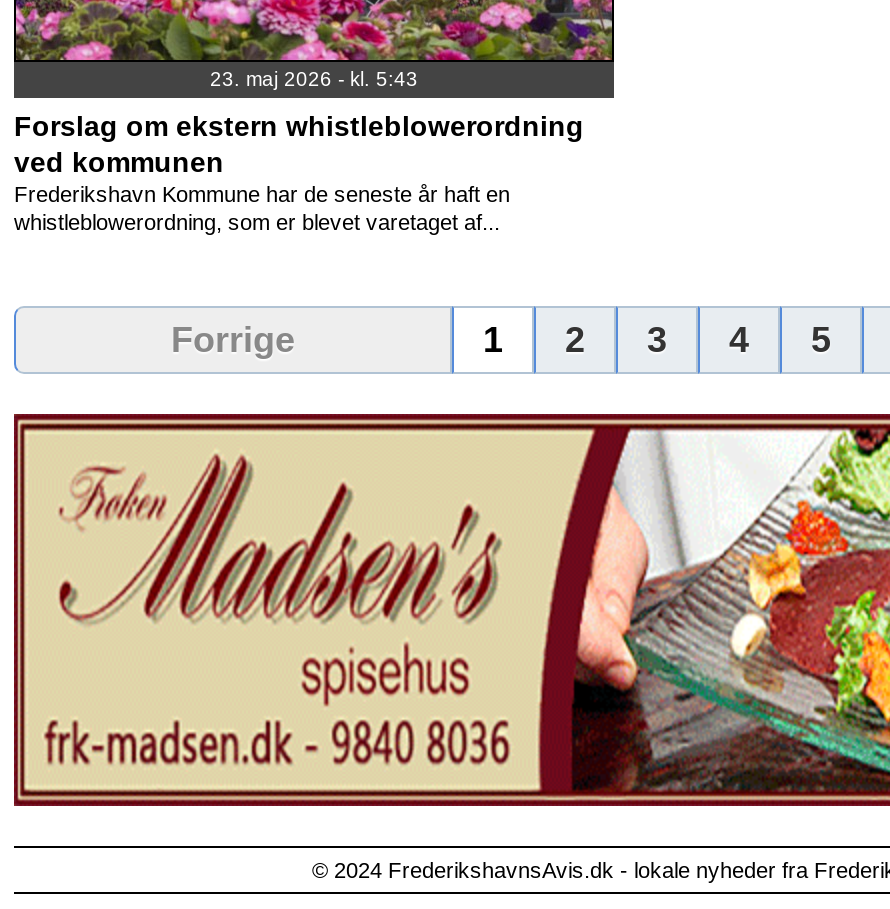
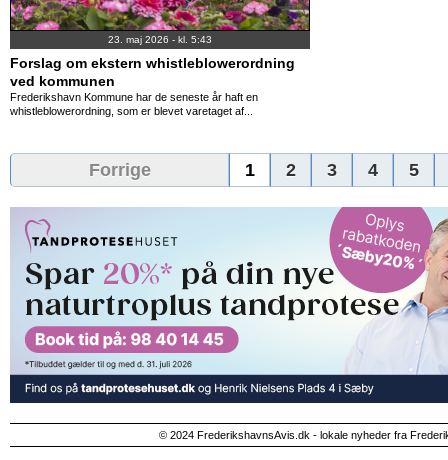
[12,412,884,806] [image] -> [9,206,445,403] [image]

